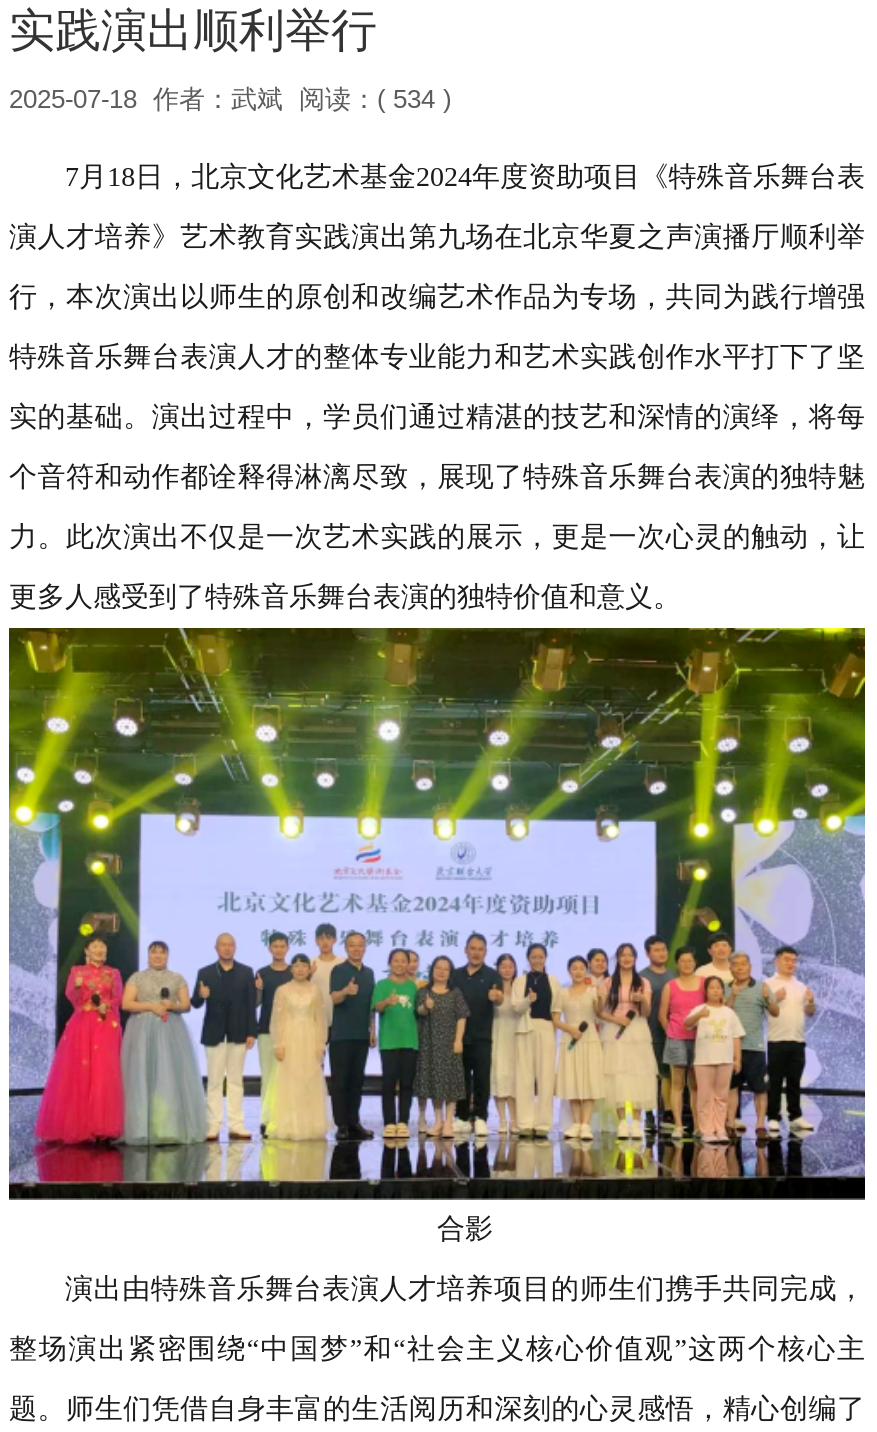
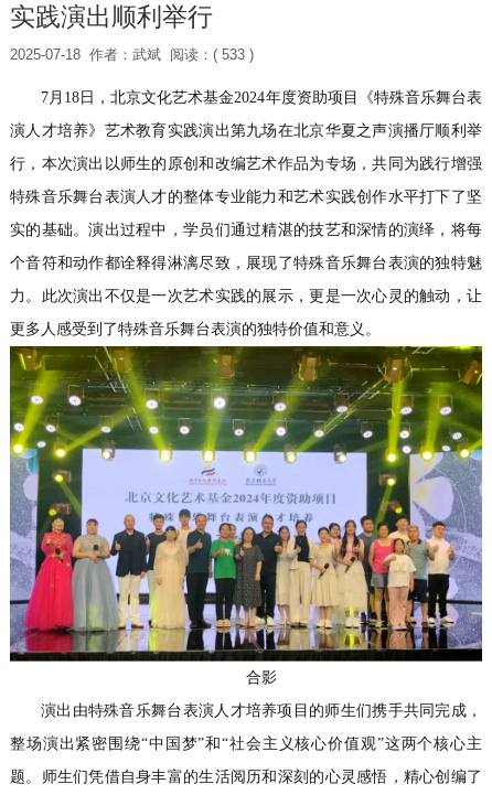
[9,84,451,114] 2025-07-18 作者：武斌 阅读：(534 ) -> [10,46,254,63] 2025-07-18 作者：武斌 阅读：(533 )

